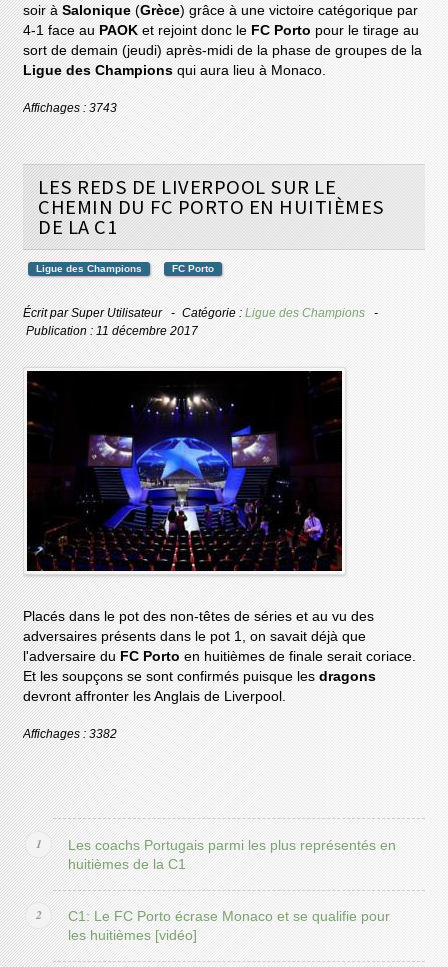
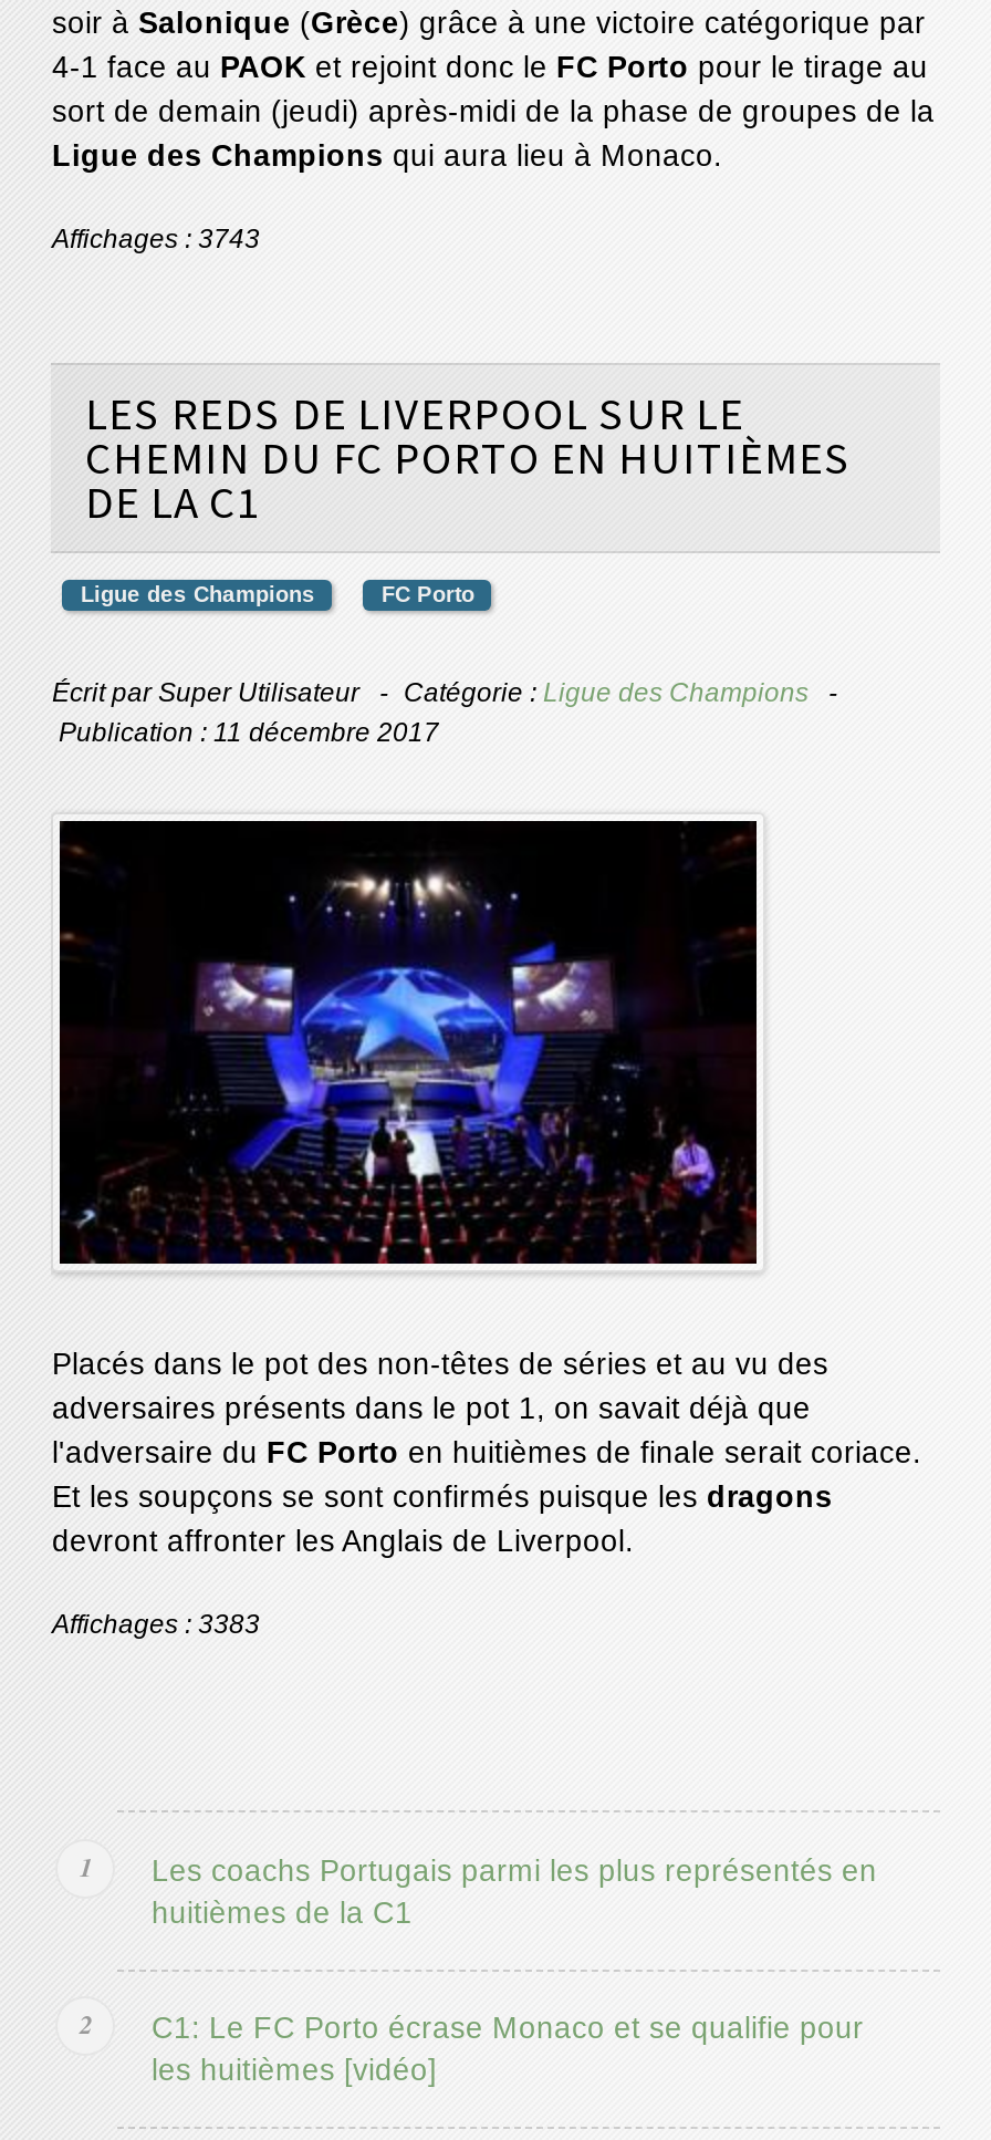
[23,727,117,741] Affichages : 3382 -> [52,1609,260,1640] Affichages : 3383

